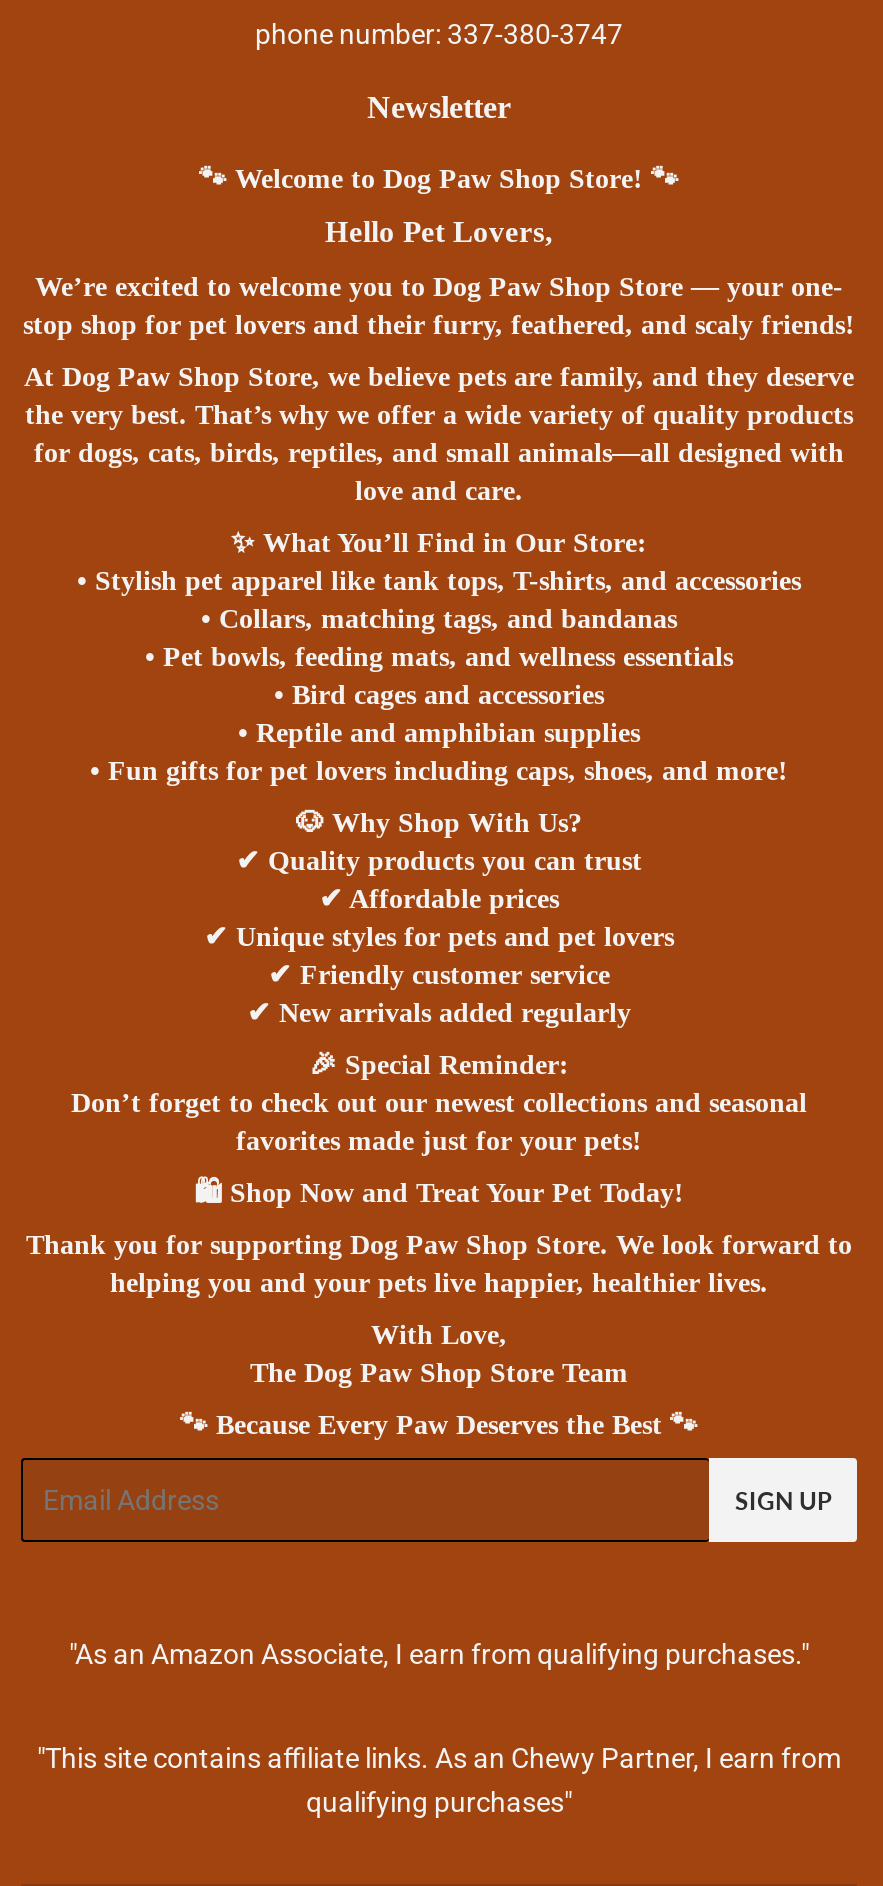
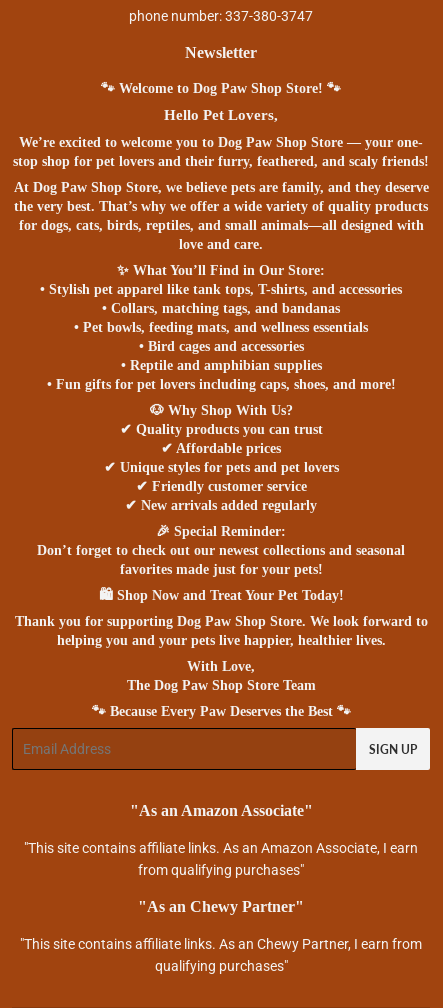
[69,1638,809,1670] "As an Amazon Associate, I earn from qualifying purchases." -> [24,802,418,915] "As an Amazon Associate" | "This site contains affiliate links. As an Amazon Associate, I earn | from qualifying purchases" | "As an Chewy Partner"

